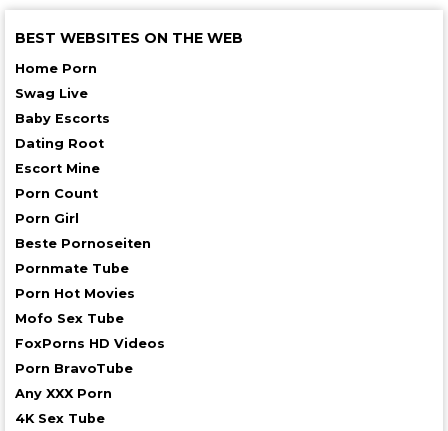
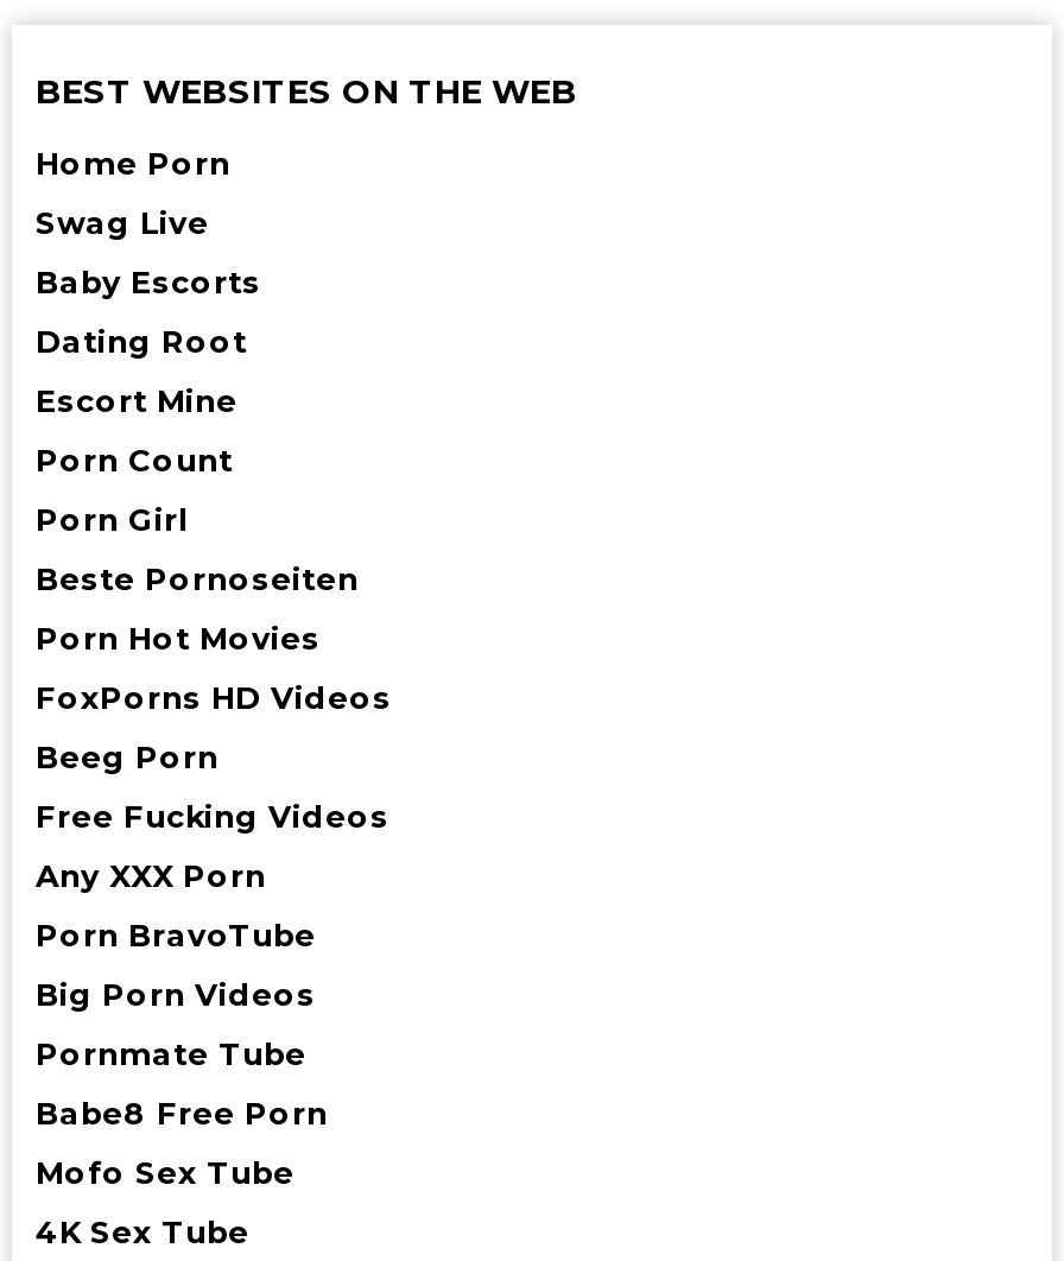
none -> [36,739,389,1012] Beeg Porn | Free Fucking Videos | Big Porn Videos
moved [15,261,129,276] -> [36,1036,306,1071]: Pornmate Tube
none -> [36,1095,328,1131] Babe8 Free Porn
moved [15,286,135,301] -> [36,620,321,656]: Porn Hot Movies
moved [15,311,124,326] -> [36,1155,294,1190]: Mofo Sex Tube
moved [15,336,165,401] -> [36,680,392,953]: FoxPorns HD Videos | Porn BravoTube | Any XXX Porn

